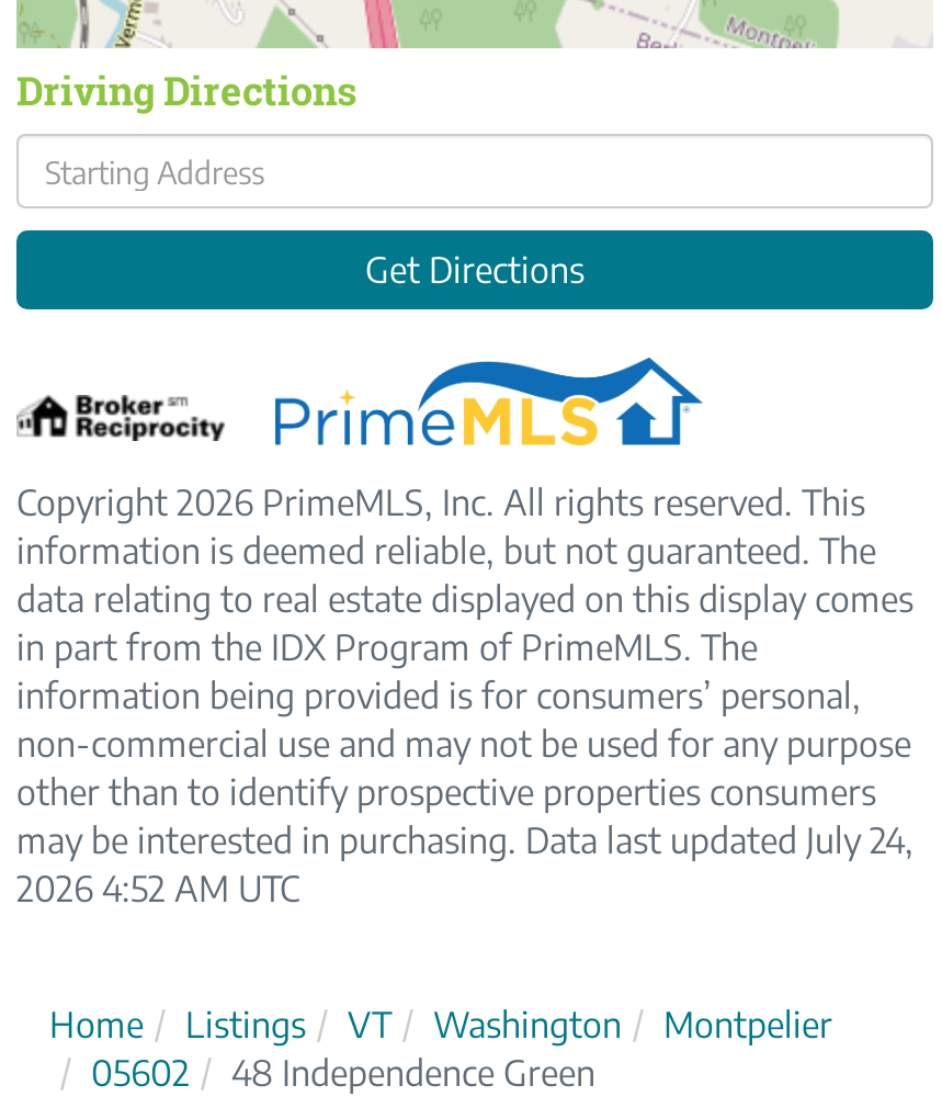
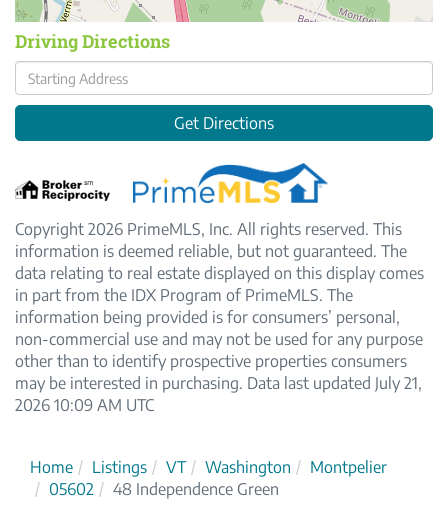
[16,819,913,863] may be interested in purchasing. Data last updated July 24, -> [15,373,422,393] may be interested in purchasing. Data last updated July 21,
[16,868,299,911] 2026 4:52 AM UTC -> [15,395,154,415] 2026 10:09 AM UTC

